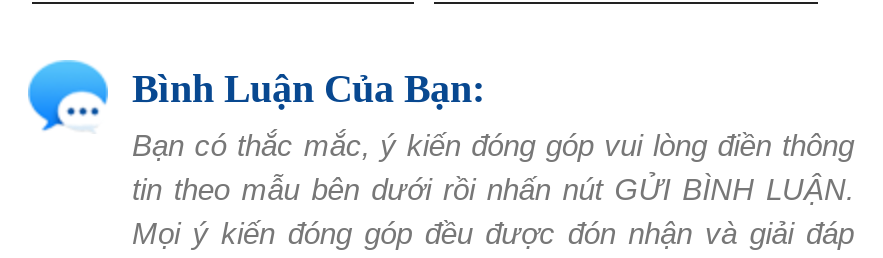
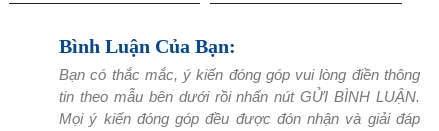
[26,58,110,132] [image] -> none

